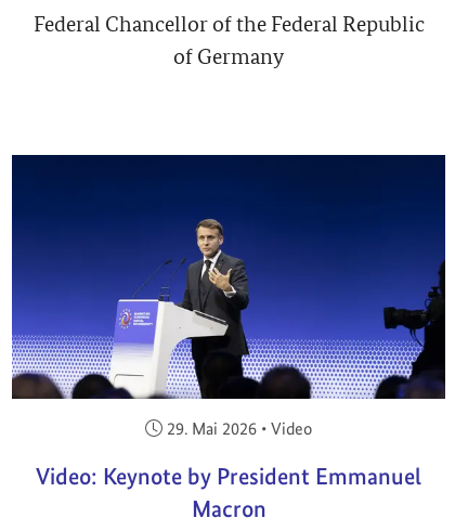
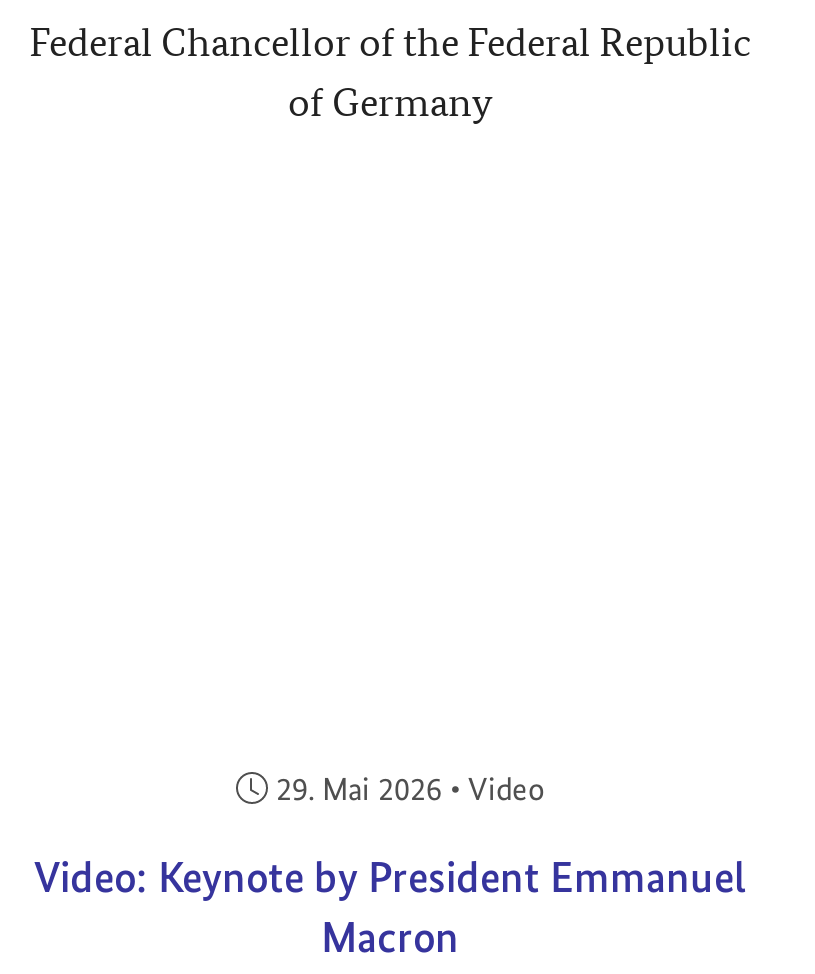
[11,154,446,400] [image] -> none

